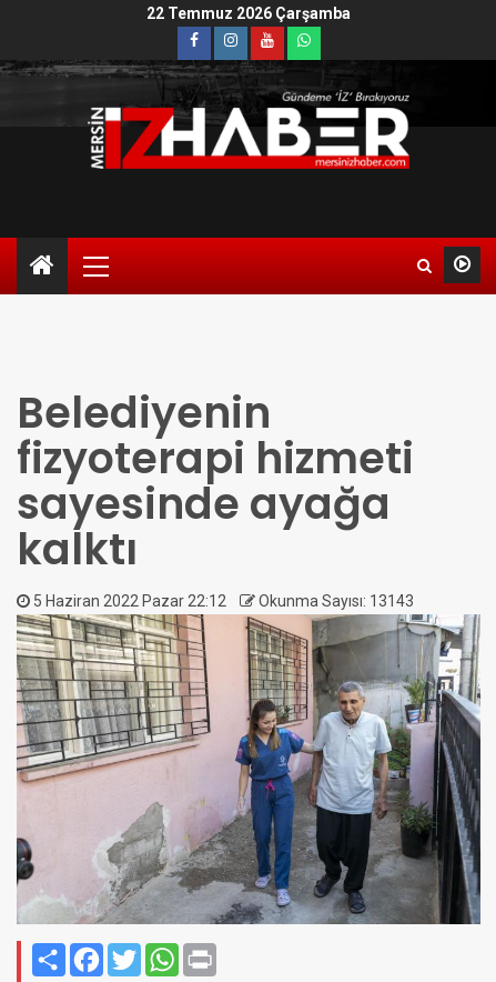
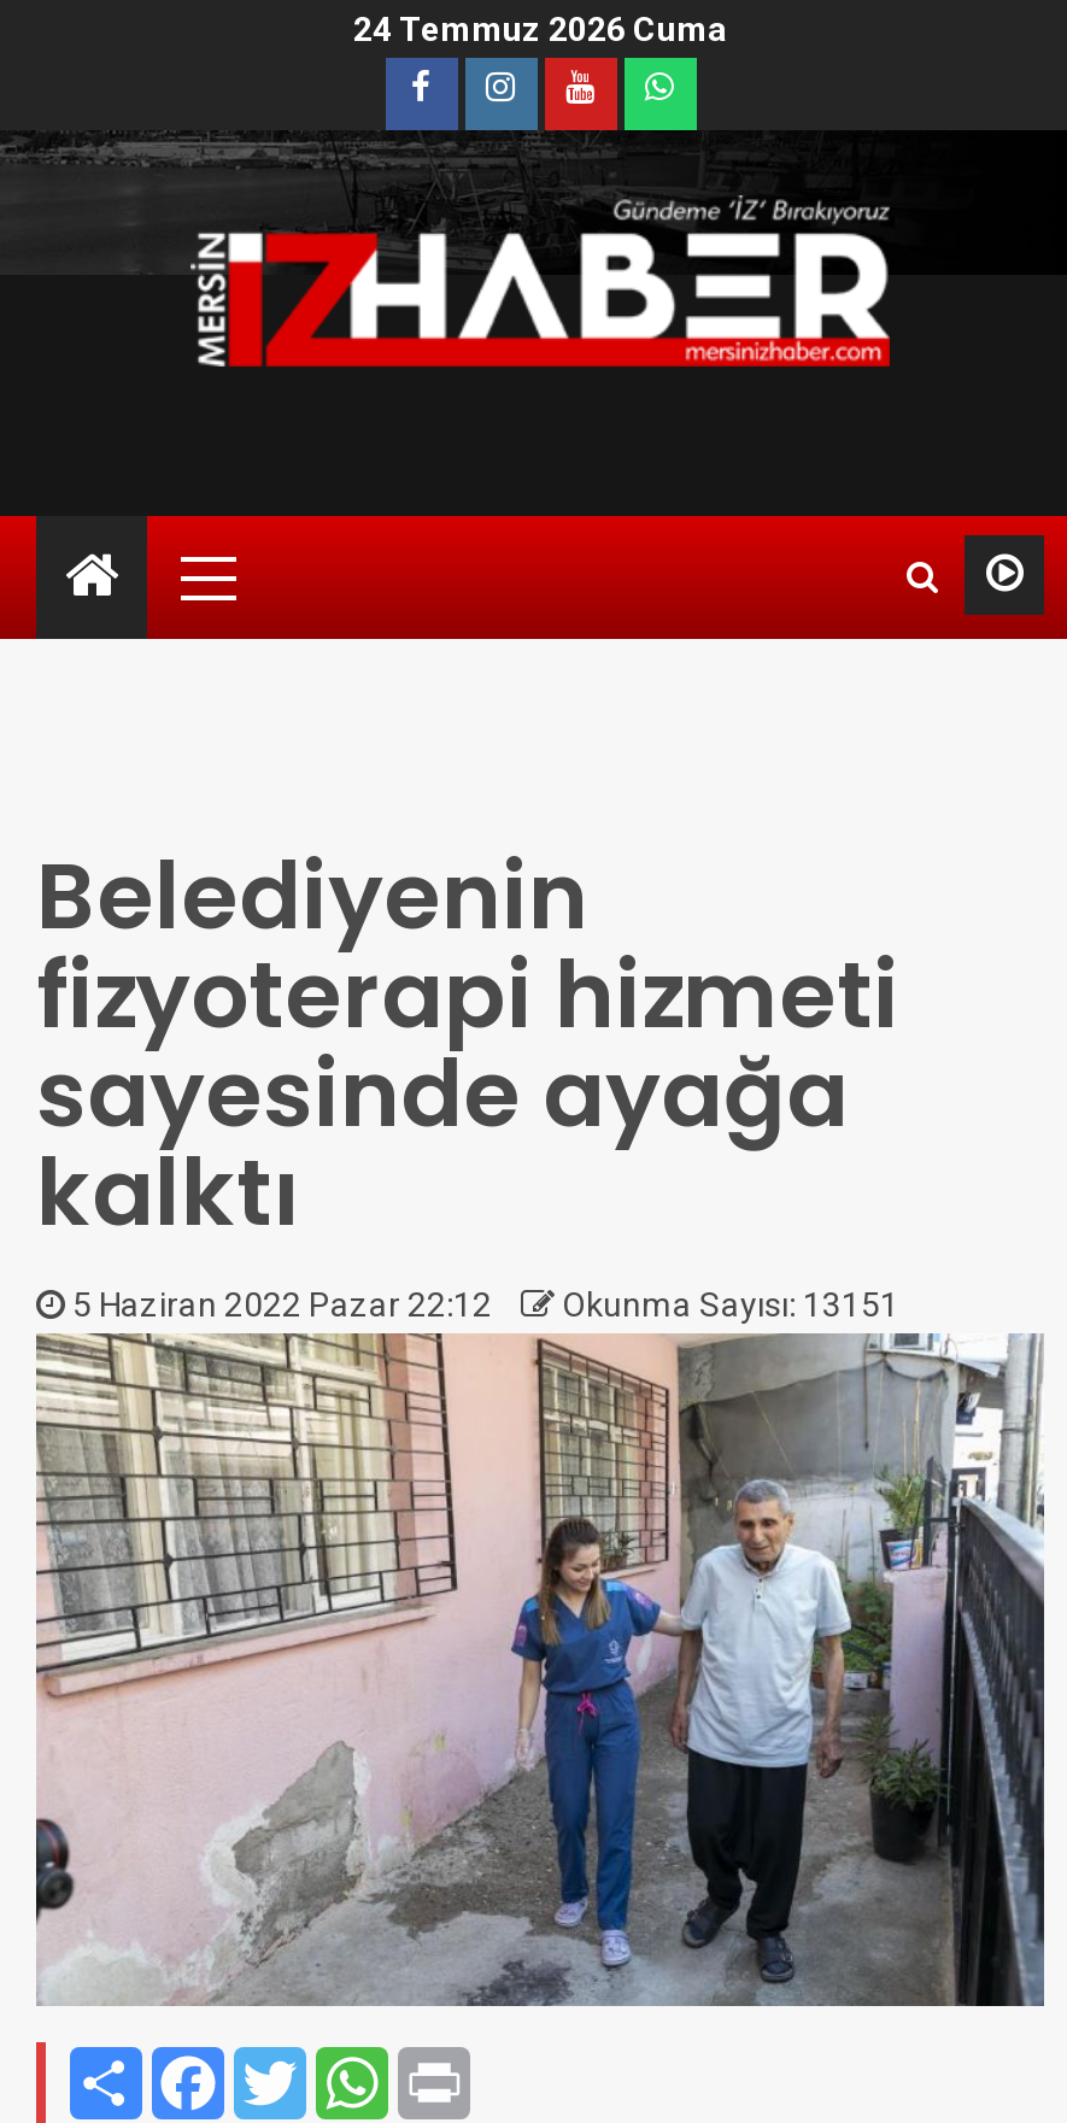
[146,4,351,22] 22 Temmuz 2026 Çarşamba -> [353,9,727,48] 24 Temmuz 2026 Cuma
[255,592,414,610] Okunma Sayısı: 13143 -> [555,1285,899,1323] Okunma Sayısı: 13151

